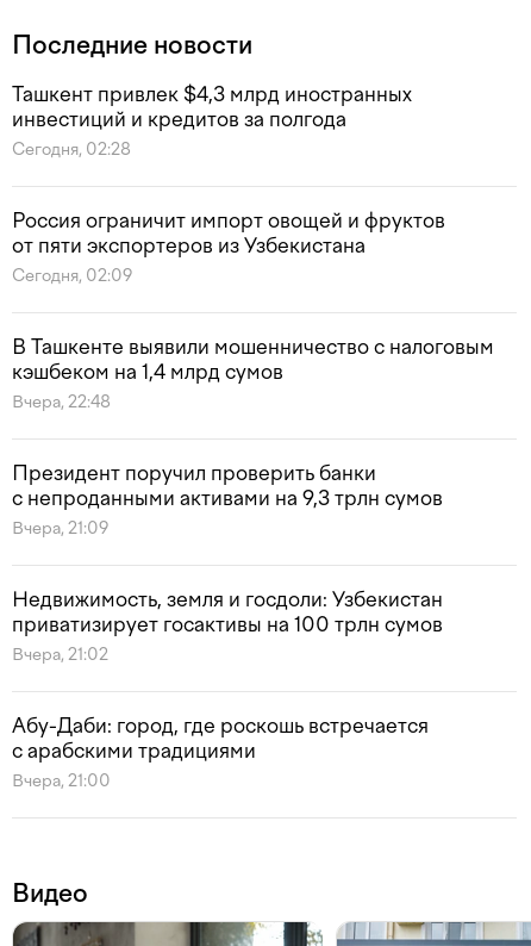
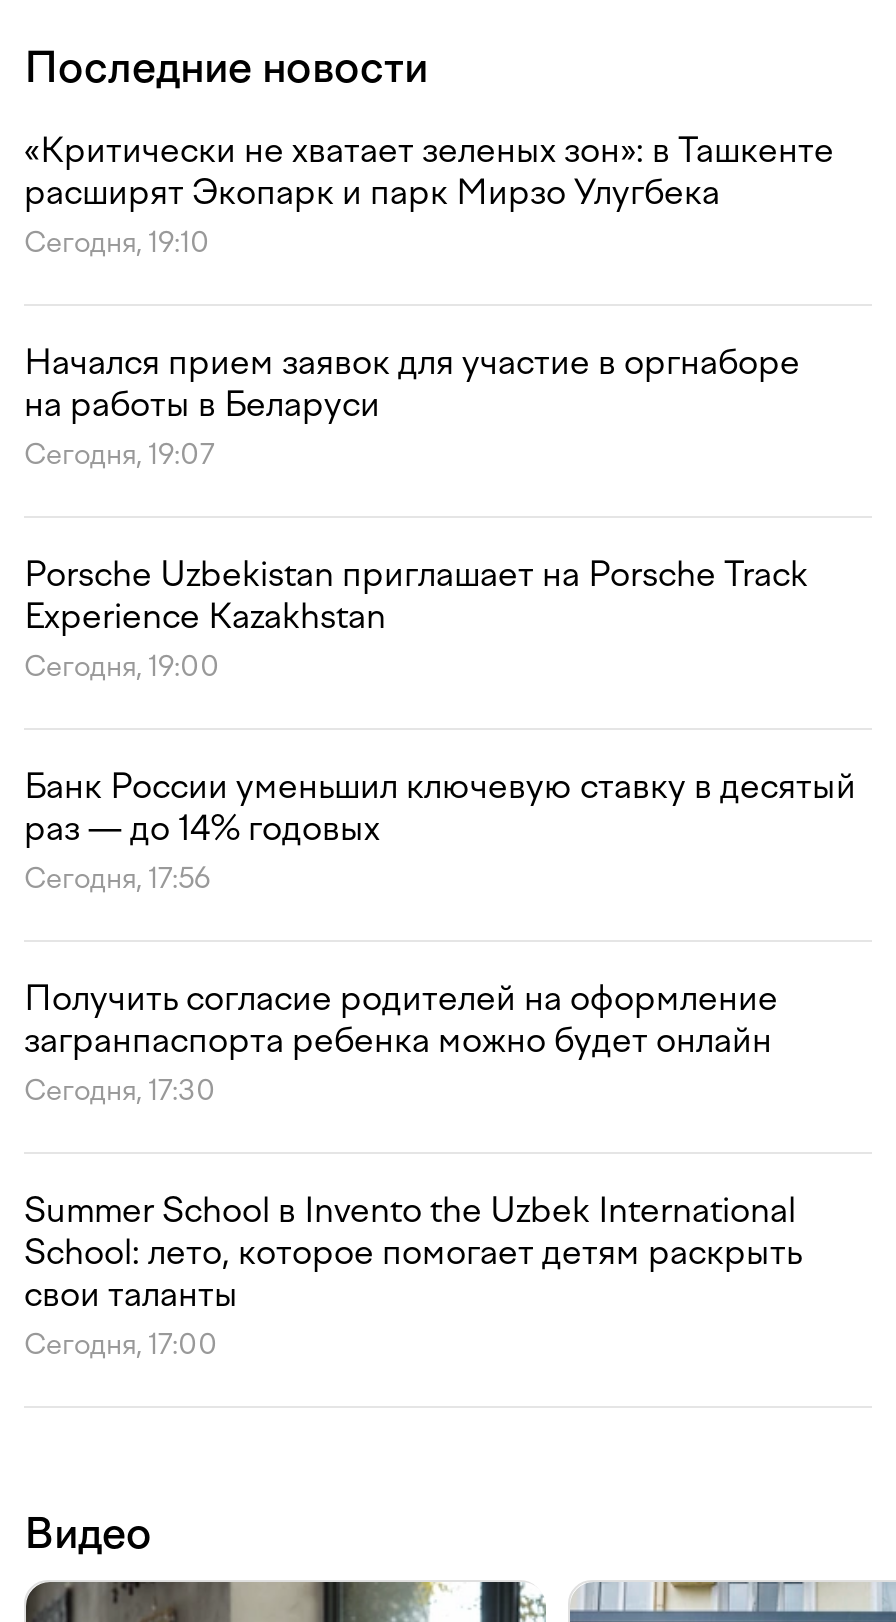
[12,83,412,160] Ташкент привлек $4,3 млрд иностранных | инвестиций и кредитов за полгода | Сегодня, 02:28 -> [24,131,834,261] «Критически не хватает зеленых зон»: в Ташкенте | расширят Экопарк и парк Мирзо Улугбека | Сегодня, 19:10
[12,209,445,286] Россия ограничит импорт овощей и фруктов | от пяти экспортеров из Узбекистана | Сегодня, 02:09 -> [24,343,800,473] Начался прием заявок для участие в оргнаборе | на работы в Беларуси | Сегодня, 19:07
[12,335,494,413] В Ташкенте выявили мошенничество с налоговым | кэшбеком на 1,4 млрд сумов | Вчера, 22:48 -> [24,555,808,685] Porsche Uzbekistan приглашает на Porsche Track | Experience Kazakhstan | Сегодня, 19:00
[12,462,443,539] Президент поручил проверить банки | с непроданными активами на 9,3 трлн сумов | Вчера, 21:09 -> [24,767,856,897] Банк России уменьшил ключевую ставку в десятый | раз — до 14% годовых | Сегодня, 17:56
[12,588,443,665] Недвижимость, земля и госдоли: Узбекистан | приватизирует госактивы на 100 трлн сумов | Вчера, 21:02 -> [24,979,778,1109] Получить согласие родителей на оформление | загранпаспорта ребенка можно будет онлайн | Сегодня, 17:30
[12,714,429,792] Абу-Даби: город, где роскошь встречается | с арабскими традициями | Вчера, 21:00 -> [24,1191,802,1363] Summer School в Invento the Uzbek International | School: лето, которое помогает детям раскрыть | свои таланты | Сегодня, 17:00

